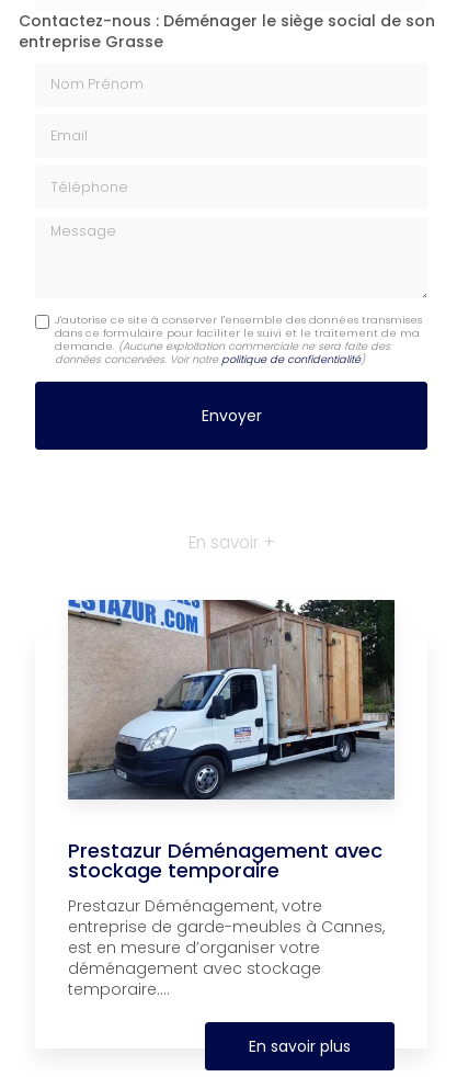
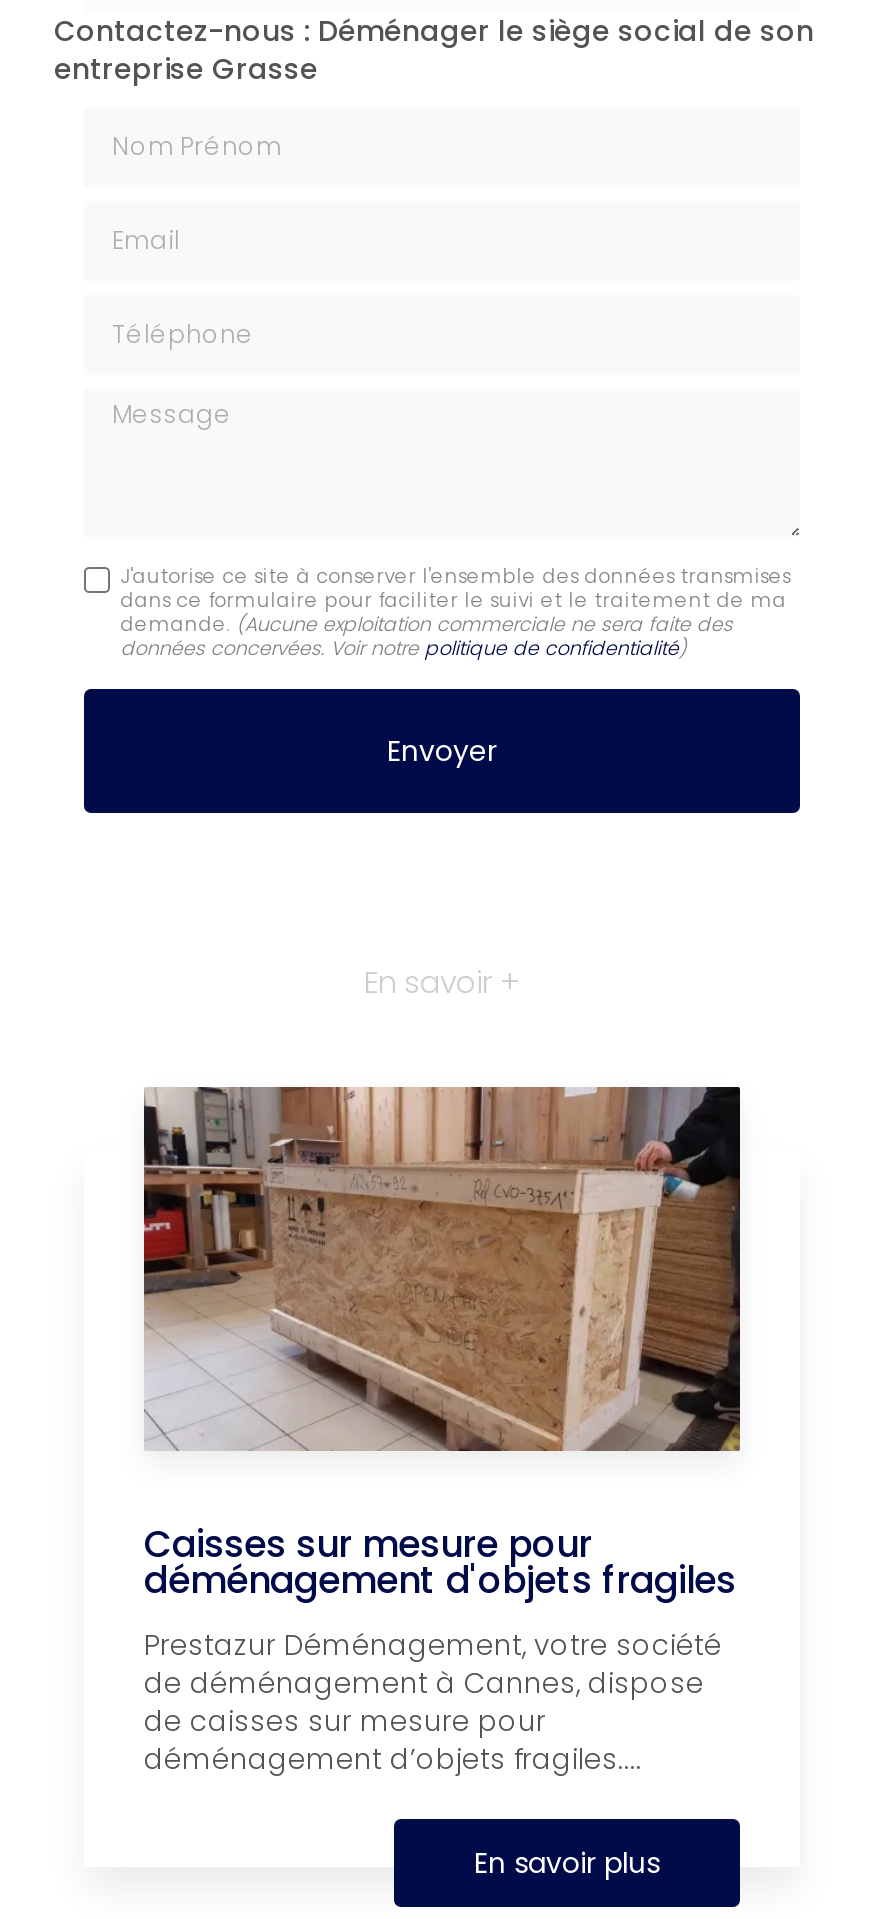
[68,599,395,1000] [image] | Prestazur Déménagement avec | stockage temporaire | Prestazur Déménagement, votre | entreprise de garde-meubles à Cannes, | est en mesure d’organiser votre | déménagement avec stockage | temporaire.... -> [144,1085,742,1778] [image] | Caisses sur mesure pour | déménagement d'objets fragiles | Prestazur Déménagement, votre société | de déménagement à Cannes, dispose | de caisses sur mesure pour | déménagement d’objets fragiles....

